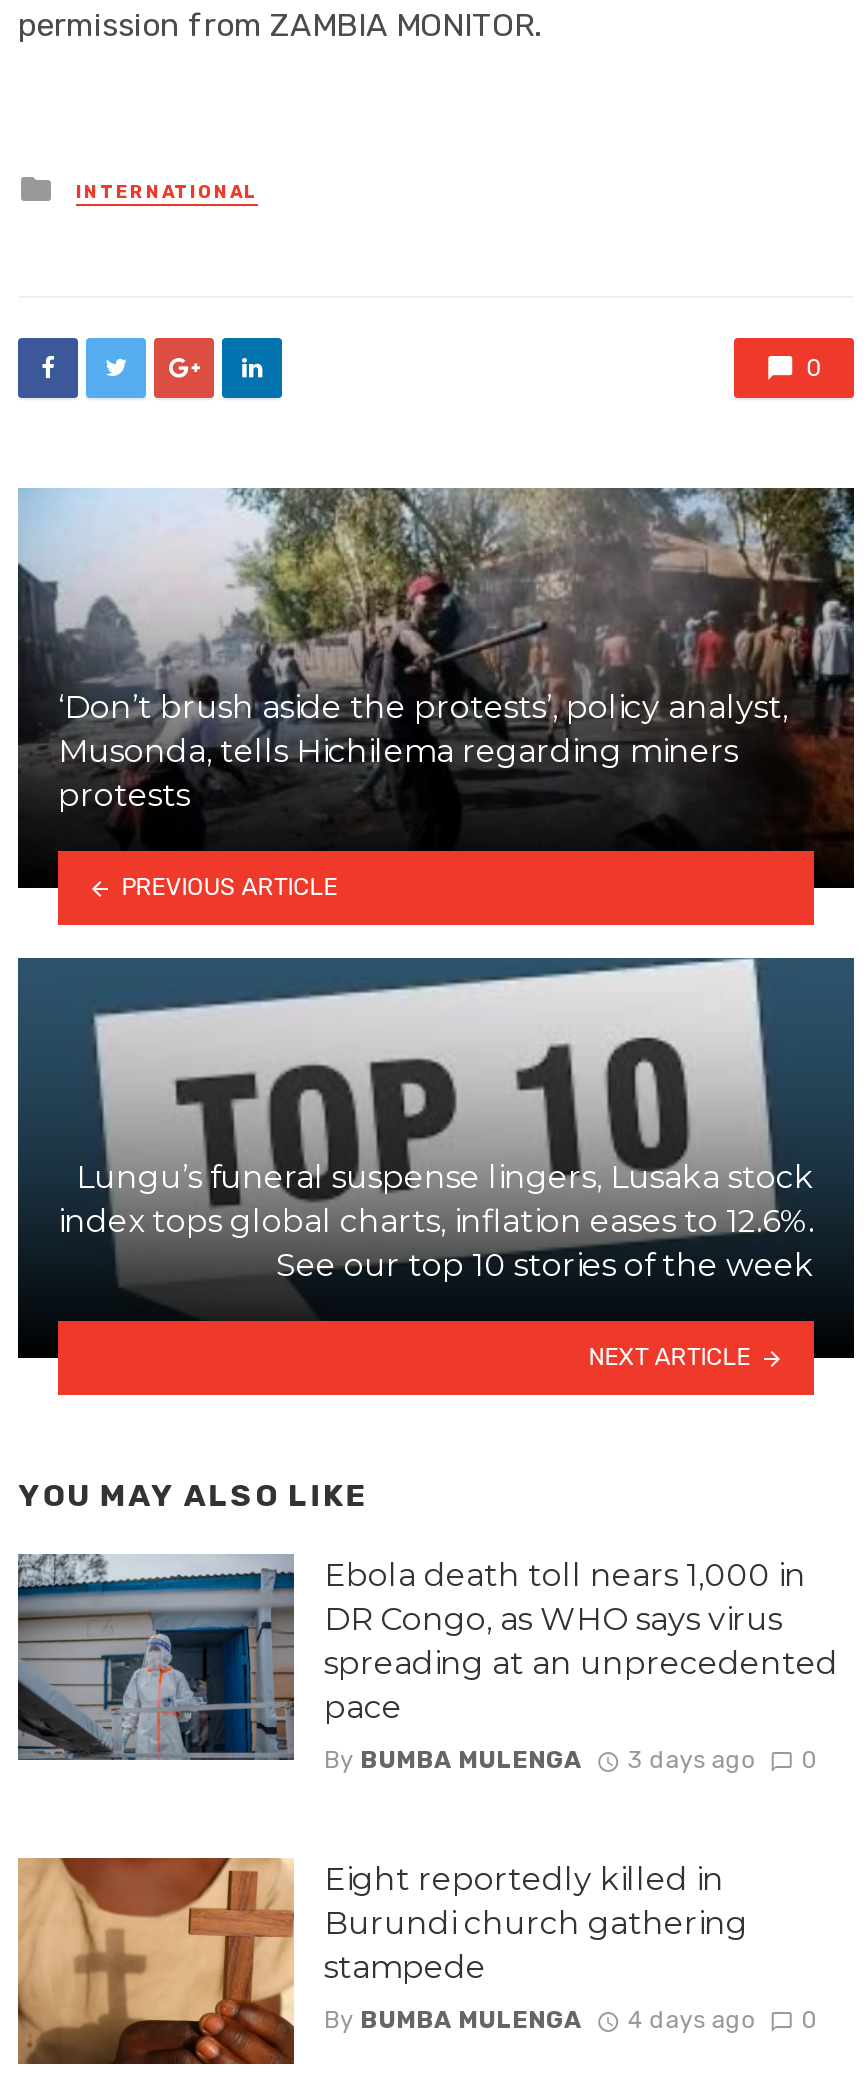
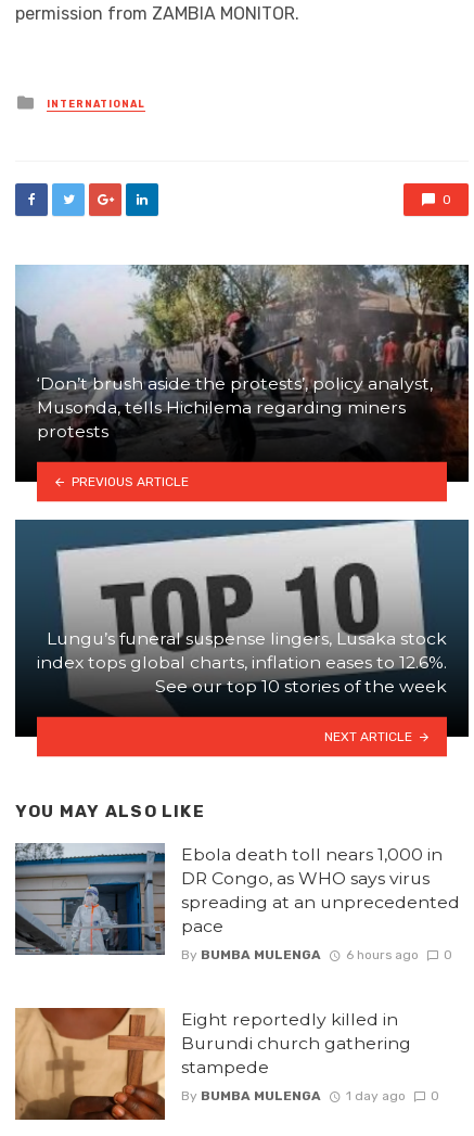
[324,1746,817,1774] By BUMBA MULENGA 3 days ago 0 -> [181,947,452,962] By BUMBA MULENGA 6 hours ago 0
[324,2006,817,2034] By BUMBA MULENGA 4 days ago 0 -> [181,1088,439,1104] By BUMBA MULENGA 1 day ago 0

